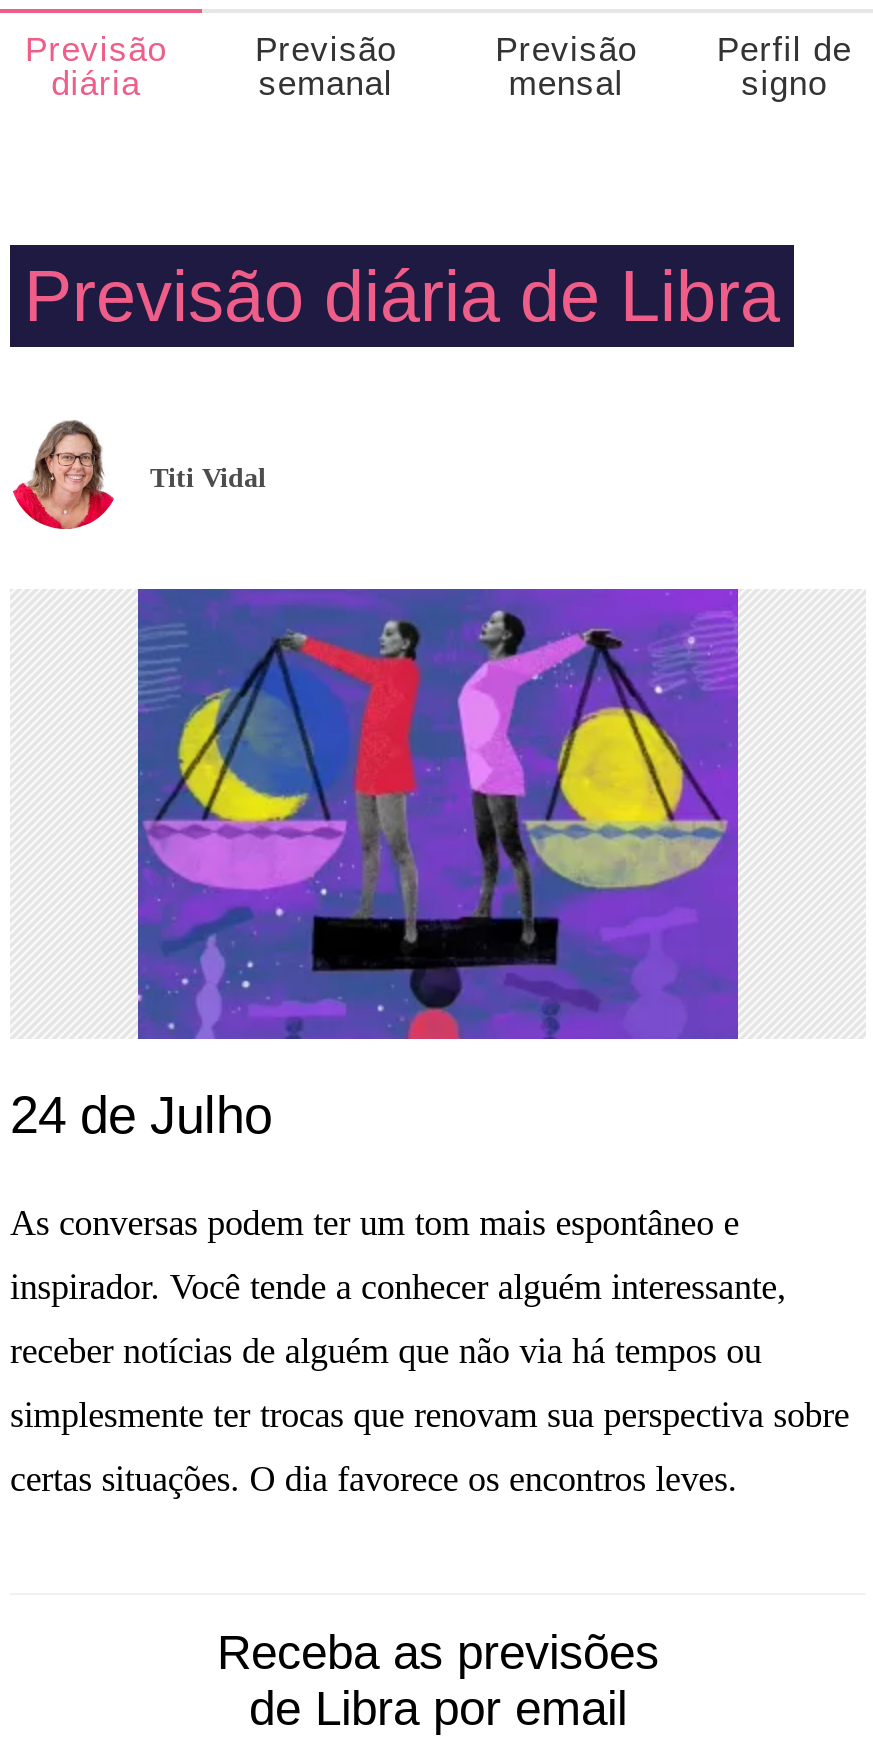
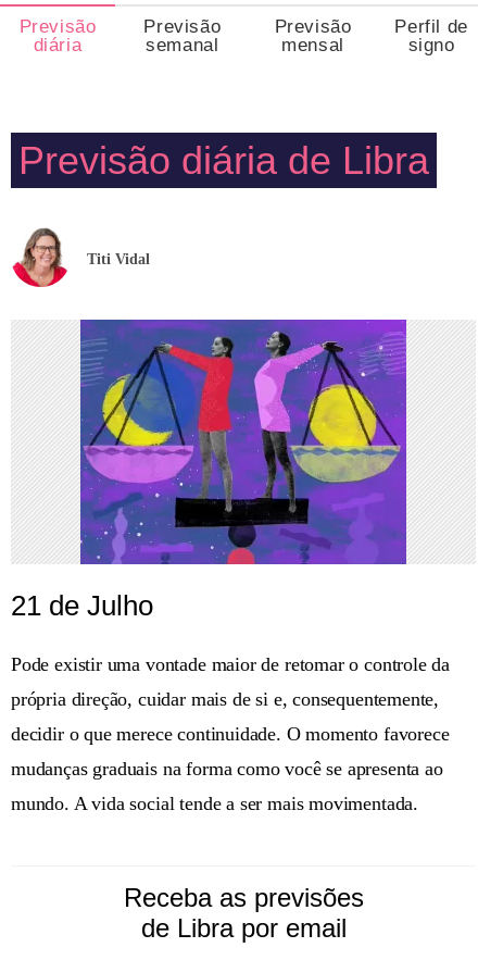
[10,1085,272,1145] 24 de Julho -> [11,589,153,622] 21 de Julho
[10,1203,739,1243] As conversas podem ter um tom mais espontâneo e -> [11,653,450,675] Pode existir uma vontade maior de retomar o controle da
[10,1267,787,1307] inspirador. Você tende a conhecer alguém interessante, -> [11,688,439,710] própria direção, cuidar mais de si e, consequentemente,
[10,1331,762,1371] receber notícias de alguém que não via há tempos ou -> [11,723,449,745] decidir o que merece continuidade. O momento favorece
[10,1395,850,1435] simplesmente ter trocas que renovam sua perspectiva sobre -> [11,758,443,780] mudanças graduais na forma como você se apresenta ao
[10,1459,737,1499] certas situações. O dia favorece os encontros leves. -> [11,793,418,814] mundo. A vida social tende a ser mais movimentada.

